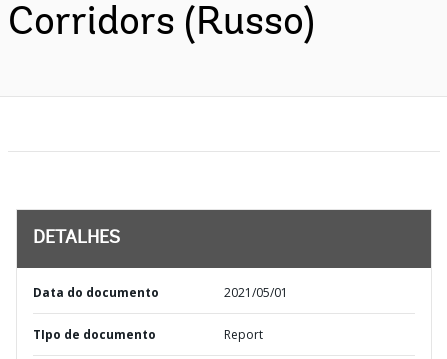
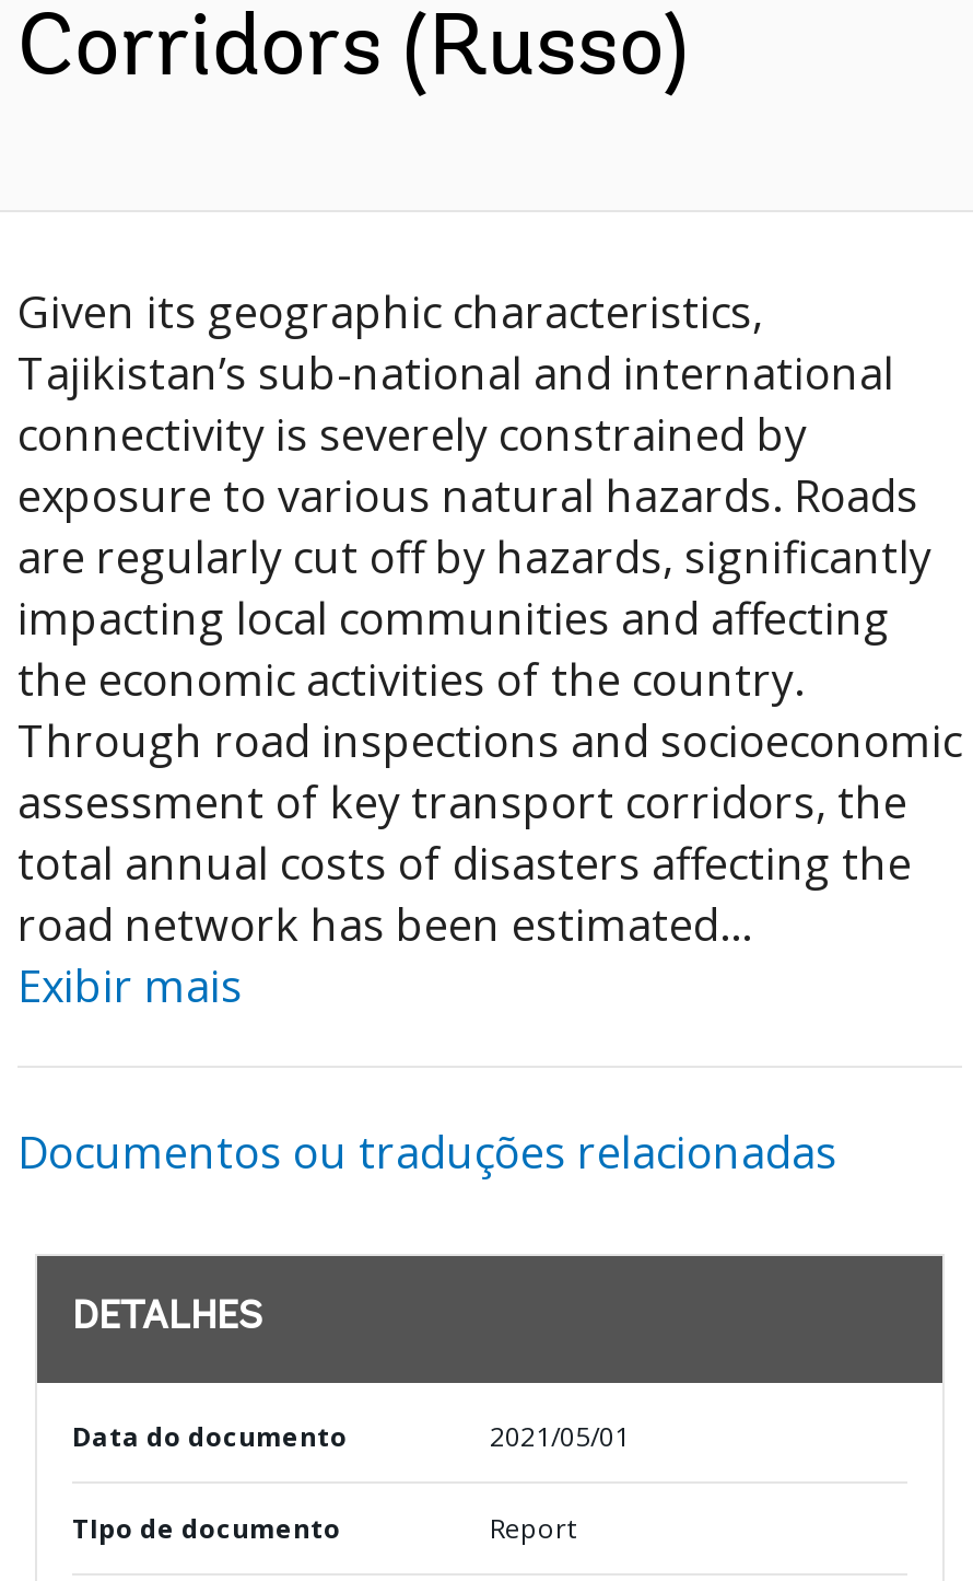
none -> [17,282,962,1182] Given its geographic characteristics, | Tajikistan’s sub-national and international | connectivity is severely constrained by | exposure to various natural hazards. Roads | are regularly cut off by hazards, significantly | impacting local communities and affecting | the economic activities of the country. | Through road inspections and socioeconomic | assessment of key transport corridors, the | total annual costs of disasters affecting the | road network has been estimated... | Exibir mais | Documentos ou traduções relacionadas

